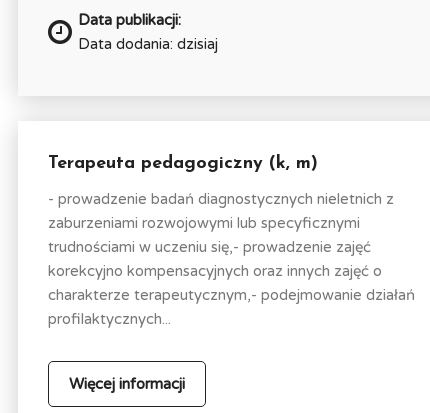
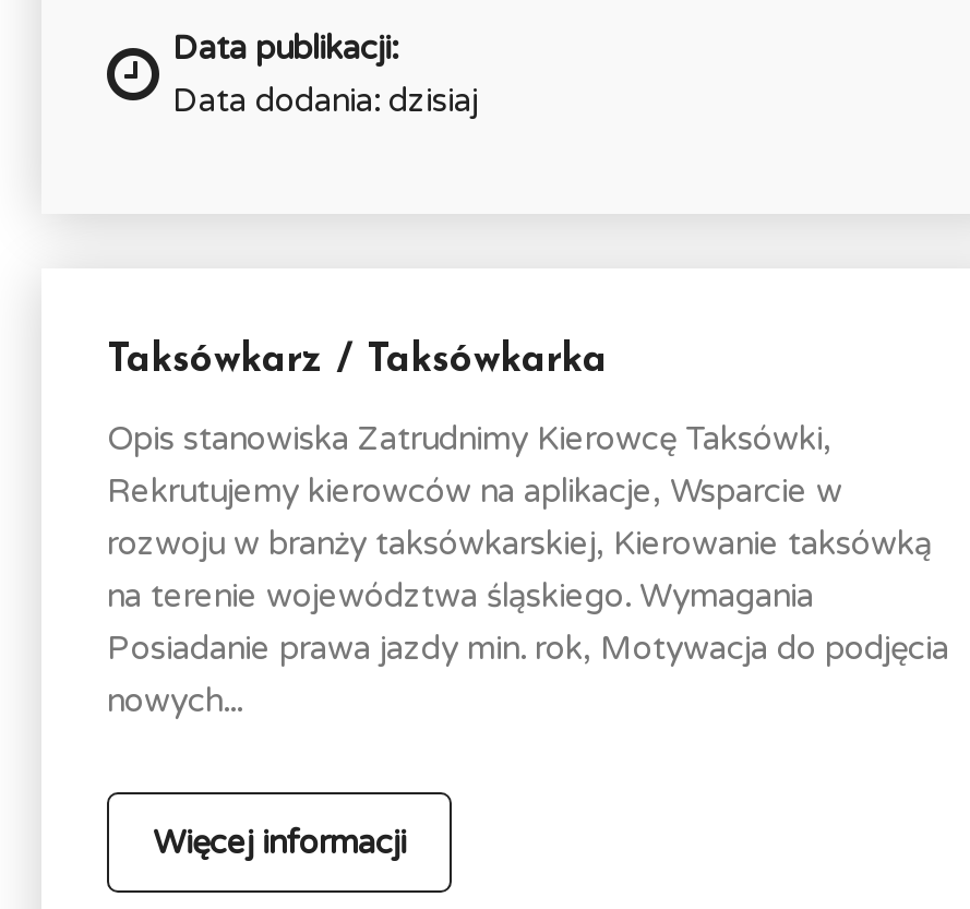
[48,154,318,173] Terapeuta pedagogiczny (k, m) -> [107,341,607,382] Taksówkarz / Taksówkarka
[48,190,415,328] - prowadzenie badań diagnostycznych nieletnich z | zaburzeniami rozwojowymi lub specyficznymi | trudnościami w uczeniu się,- prowadzenie zajęć | korekcyjno kompensacyjnych oraz innych zajęć o | charakterze terapeutycznym,- podejmowanie działań | profilaktycznych... -> [107,418,949,720] Opis stanowiska Zatrudnimy Kierowcę Taksówki, | Rekrutujemy kierowców na aplikacje, Wsparcie w | rozwoju w branży taksówkarskiej, Kierowanie taksówką | na terenie województwa śląskiego. Wymagania | Posiadanie prawa jazdy min. rok, Motywacja do podjęcia | nowych...

